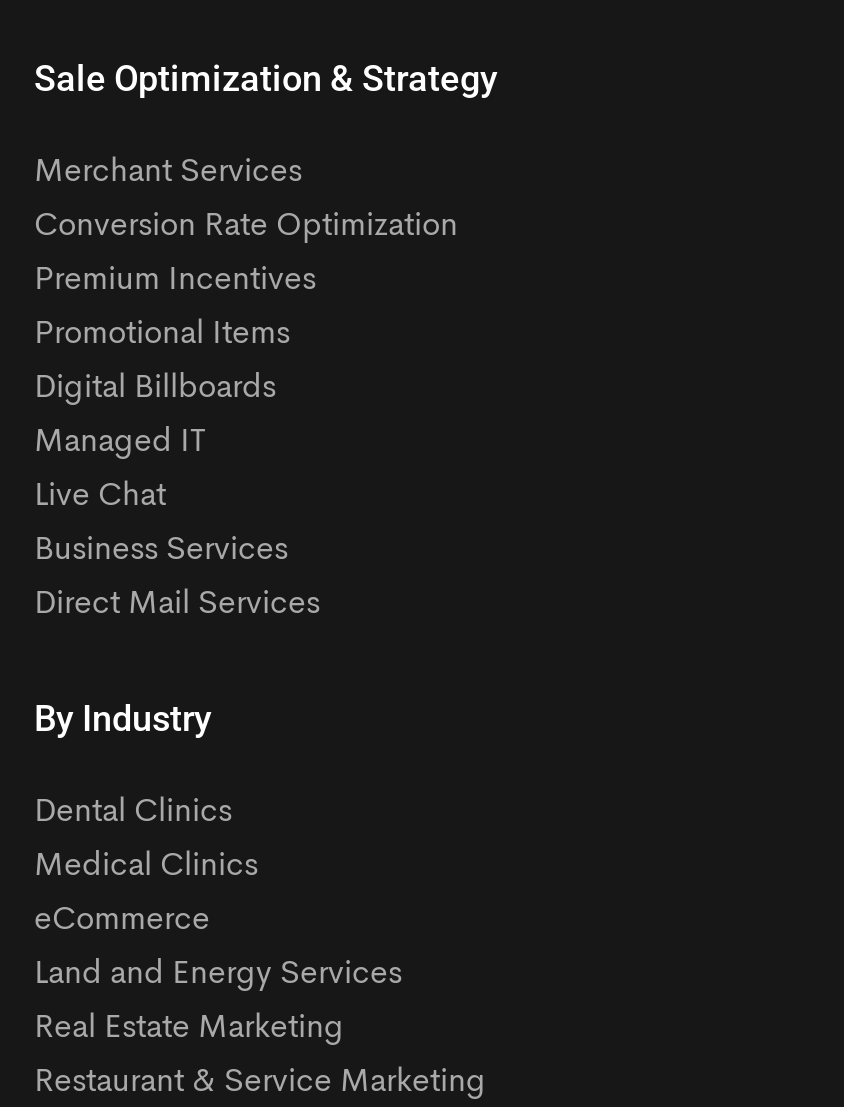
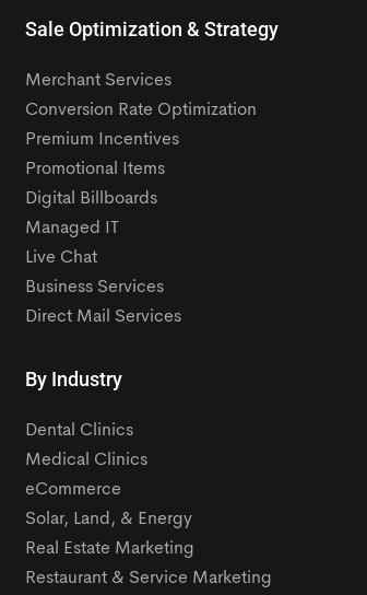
[34,958,402,990] Land and Energy Services -> [25,510,192,528] Solar, Land, & Energy

